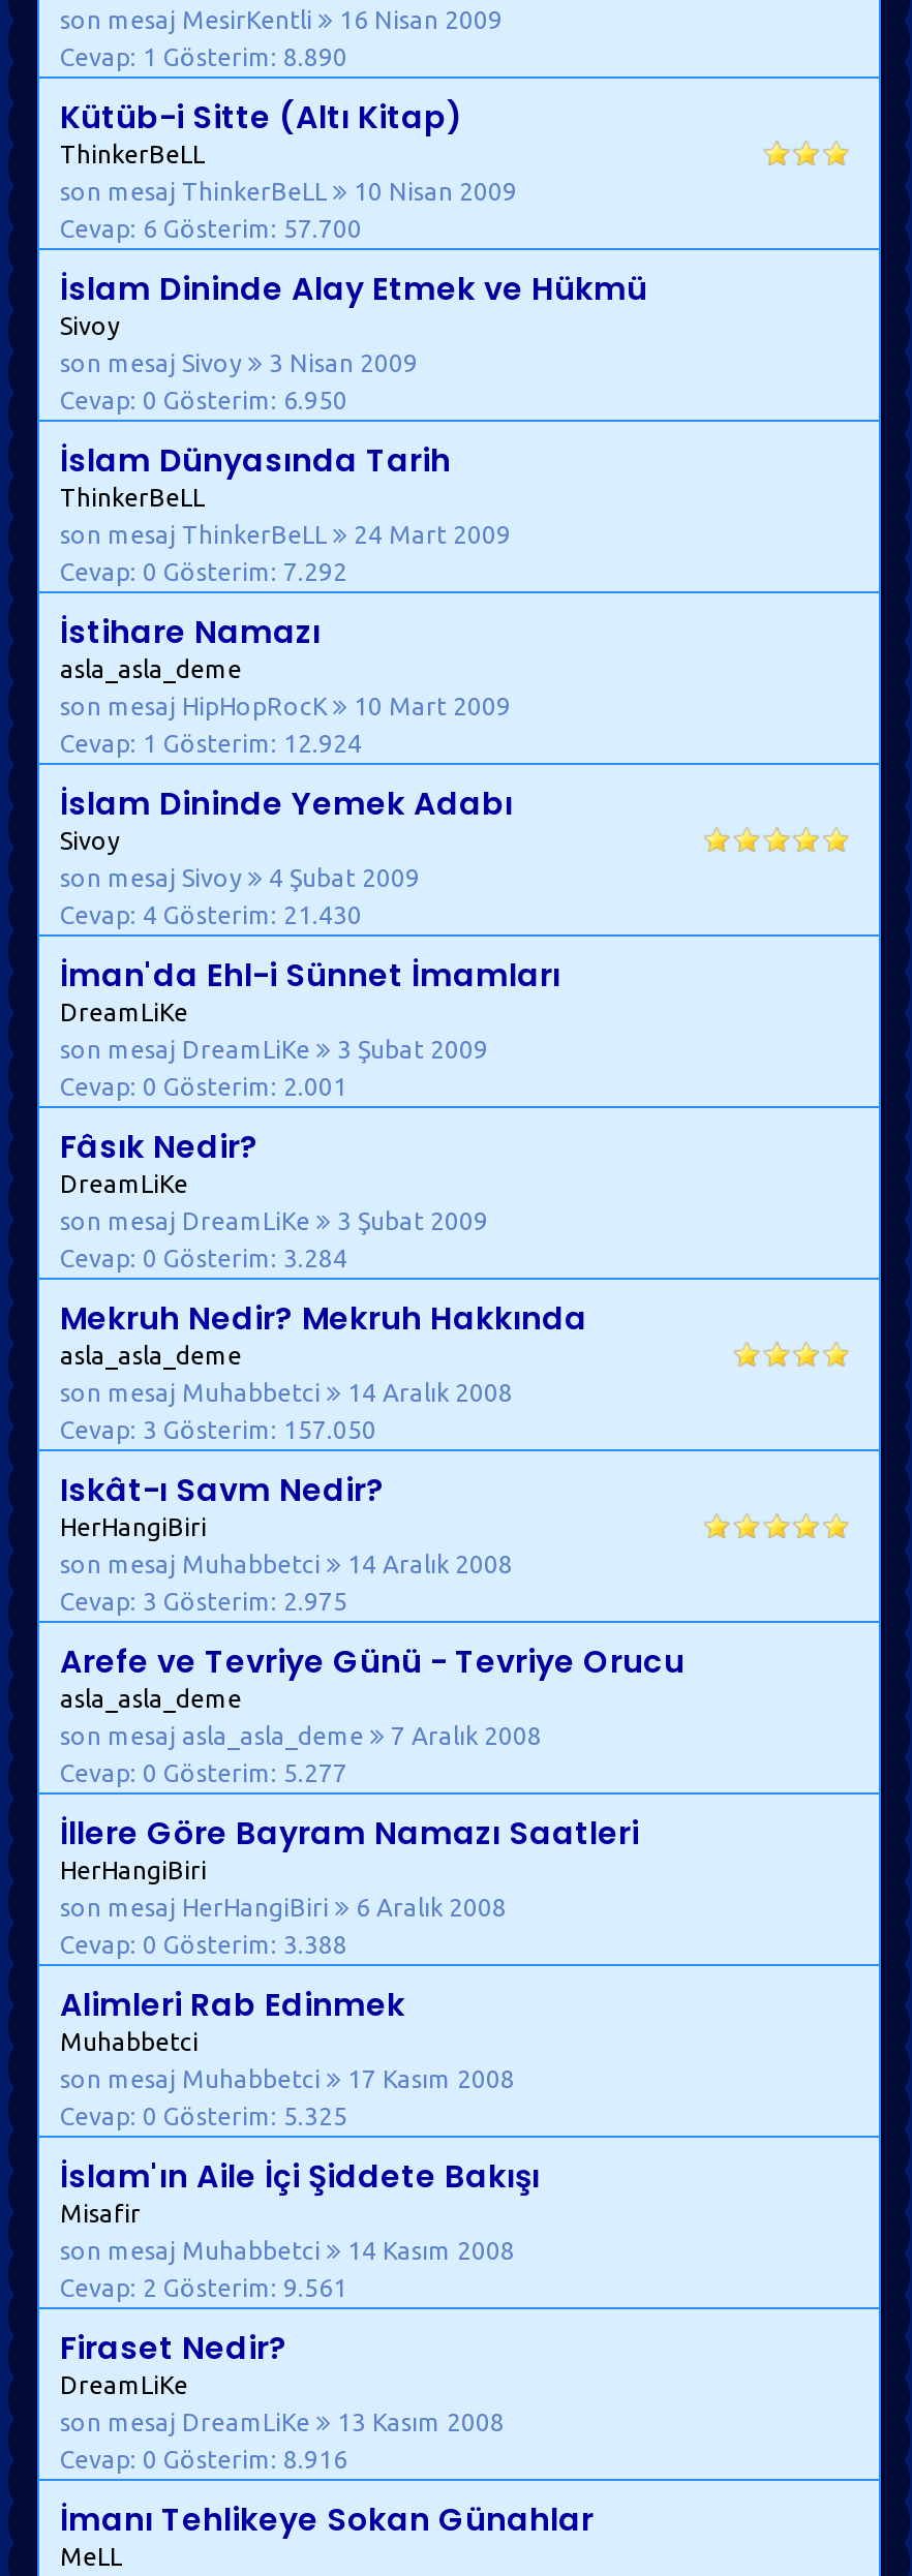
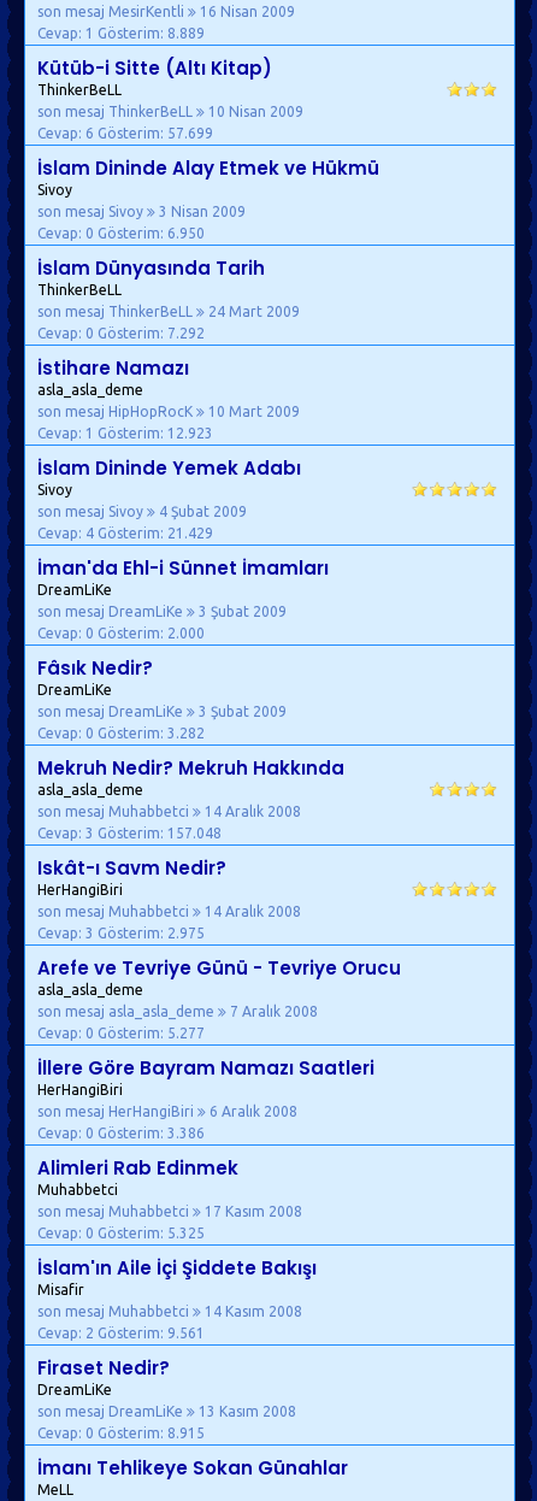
[60,43,347,70] Cevap: 1 Gösterim: 8.890 -> [37,25,205,41] Cevap: 1 Gösterim: 8.889
[60,215,362,242] Cevap: 6 Gösterim: 57.700 -> [37,125,213,141] Cevap: 6 Gösterim: 57.699
[60,730,362,757] Cevap: 1 Gösterim: 12.924 -> [37,425,213,441] Cevap: 1 Gösterim: 12.923
[60,901,362,928] Cevap: 4 Gösterim: 21.430 -> [37,525,213,541] Cevap: 4 Gösterim: 21.429
[60,1073,347,1100] Cevap: 0 Gösterim: 2.001 -> [37,625,205,641] Cevap: 0 Gösterim: 2.000
[60,1245,347,1271] Cevap: 0 Gösterim: 3.284 -> [37,725,205,741] Cevap: 0 Gösterim: 3.282
[60,1416,376,1443] Cevap: 3 Gösterim: 157.050 -> [37,825,222,841] Cevap: 3 Gösterim: 157.048
[60,1931,347,1958] Cevap: 0 Gösterim: 3.388 -> [37,1125,205,1141] Cevap: 0 Gösterim: 3.386
[60,2446,347,2473] Cevap: 0 Gösterim: 8.916 -> [37,1425,205,1441] Cevap: 0 Gösterim: 8.915

